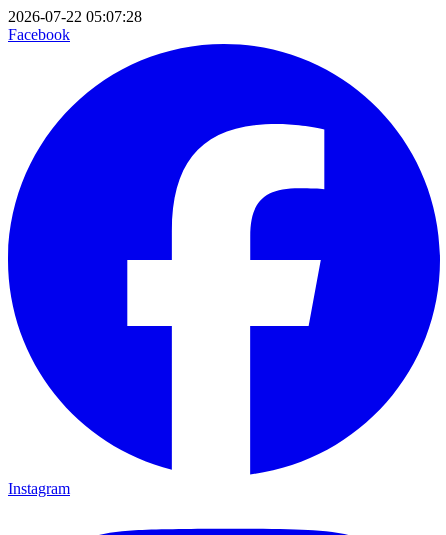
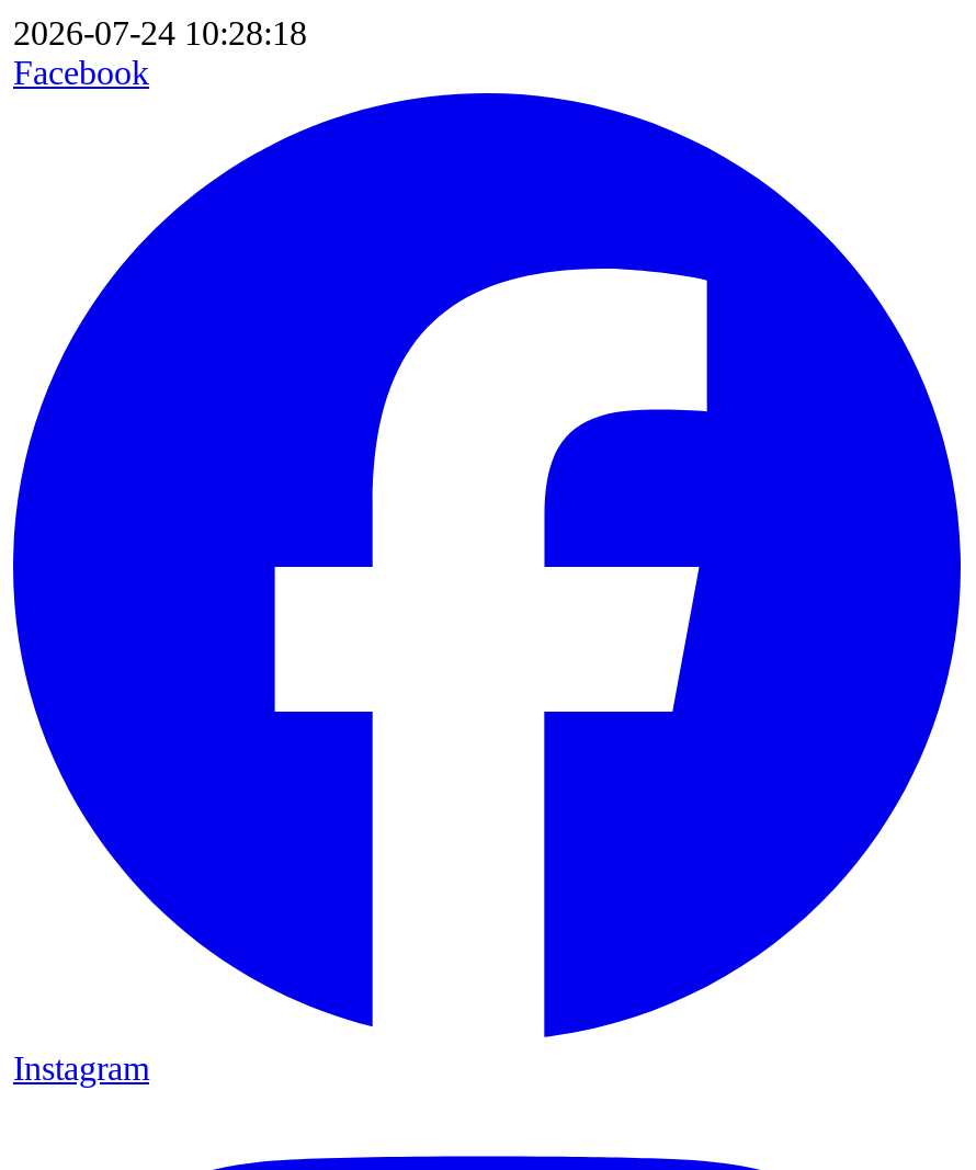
[8,8,142,25] 2026-07-22 05:07:28 -> [13,14,307,52] 2026-07-24 10:28:18

